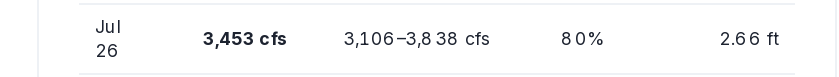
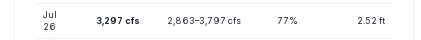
[203,27,289,49] 3,453 cfs -> [96,15,140,26] 3,297 cfs
[343,27,491,49] 3,106–3,838 cfs -> [167,15,241,26] 2,863–3,797 cfs
[561,27,605,49] 80% -> [277,15,298,26] 77%
[719,27,779,49] 2.66 ft -> [357,15,385,26] 2.52 ft

